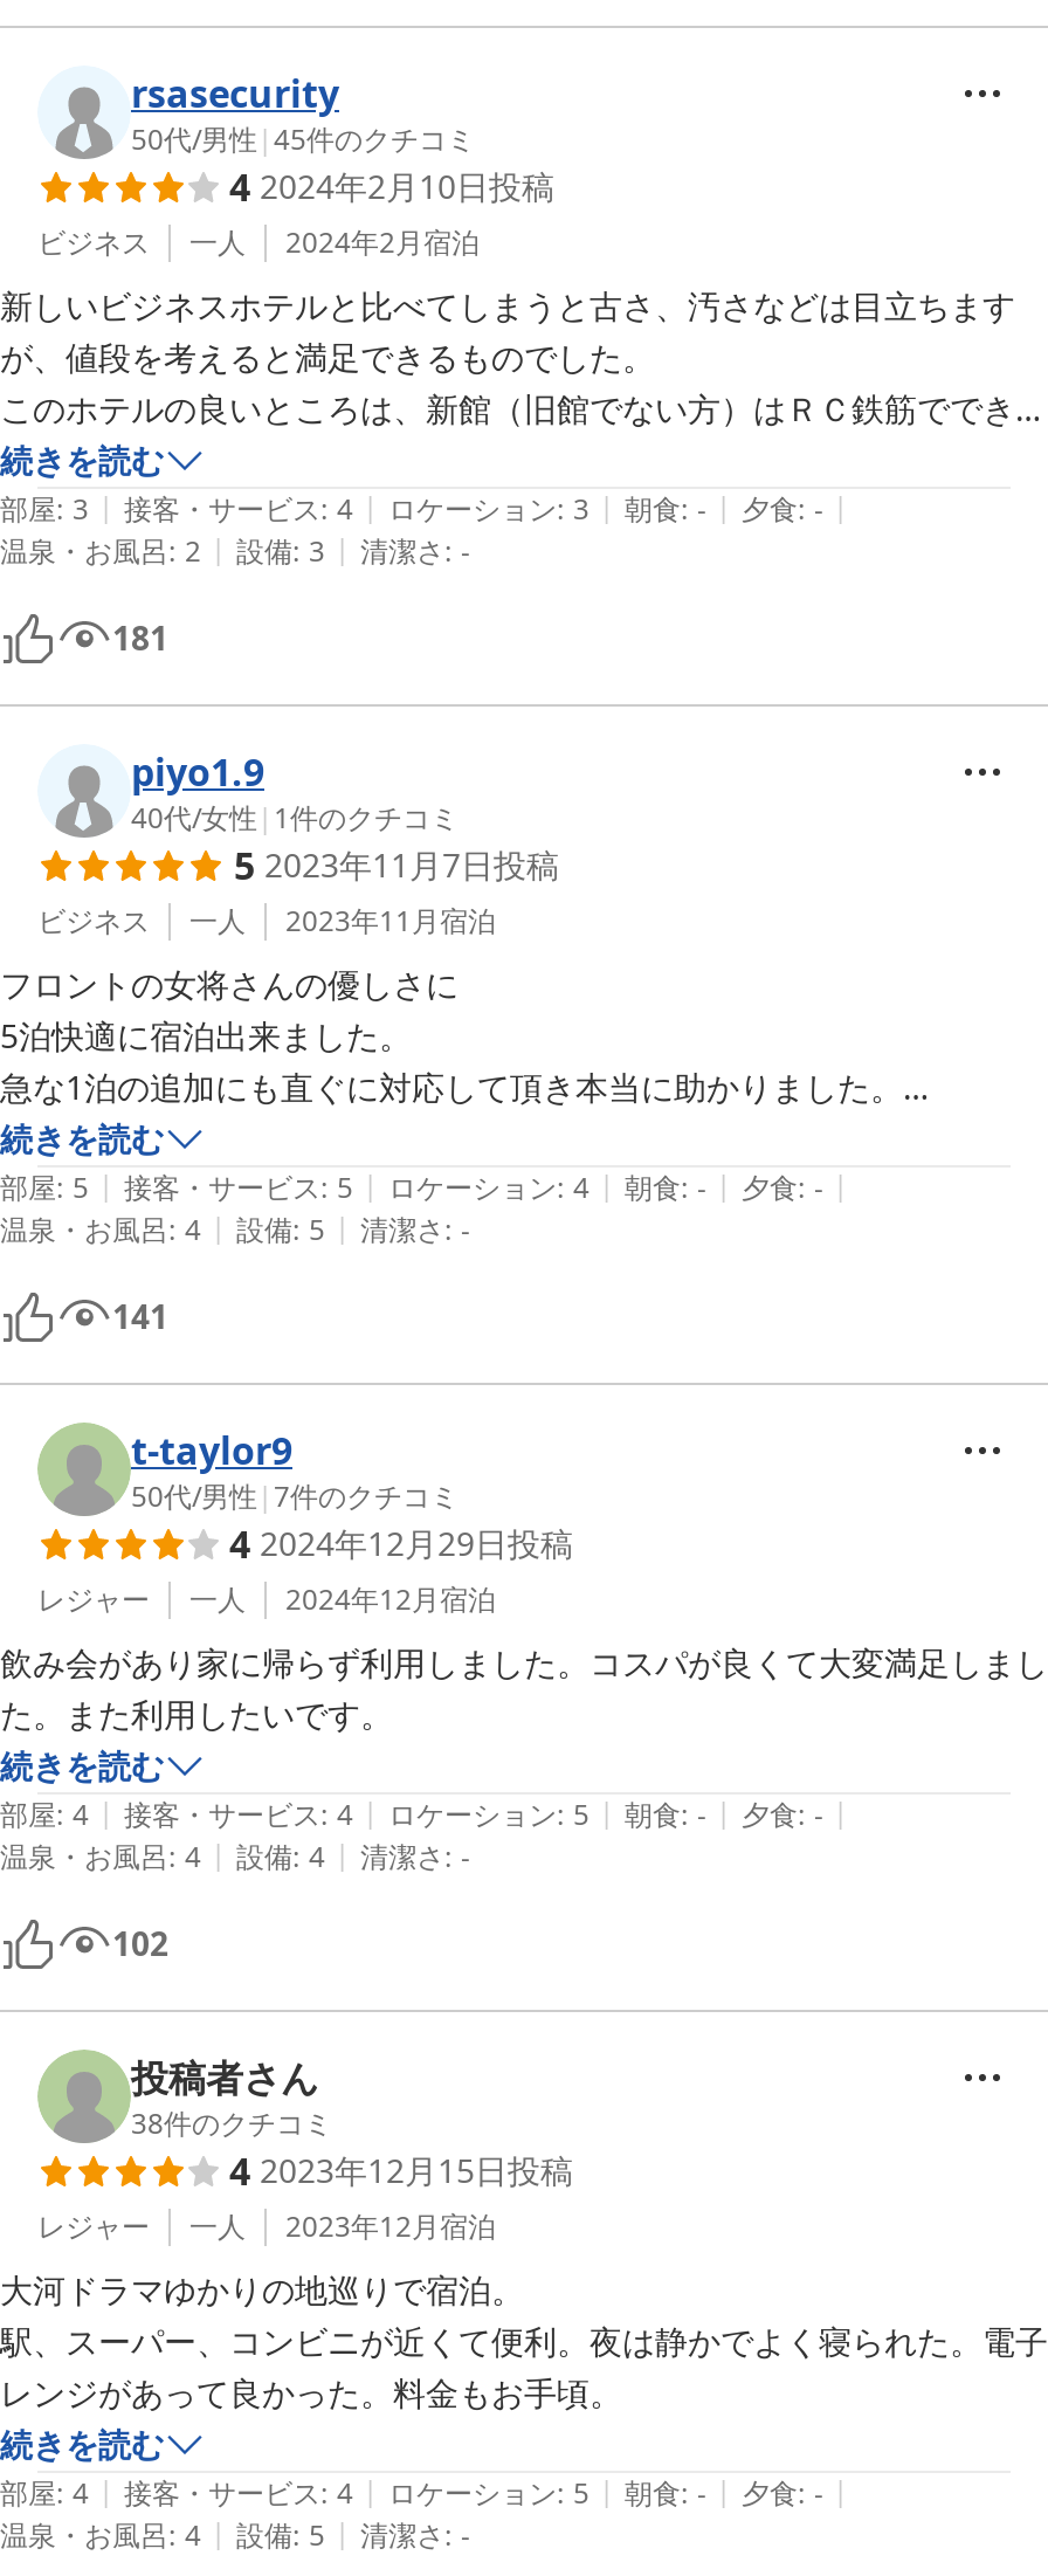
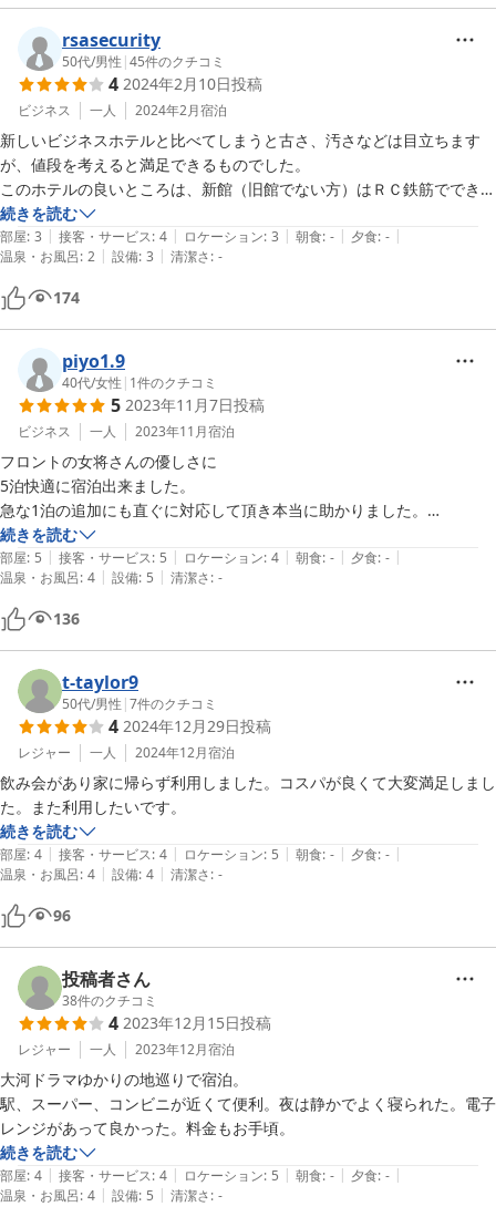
[112,615,168,660] 181 -> [53,287,80,308] 174
[112,1294,168,1338] 141 -> [53,608,80,629] 136
[112,1921,168,1965] 102 -> [53,905,71,926] 96

